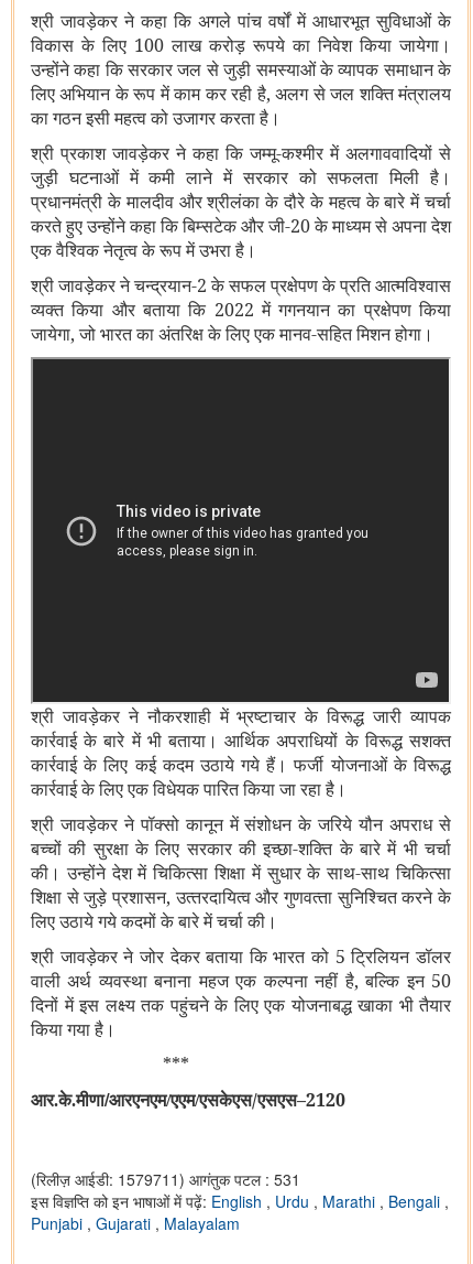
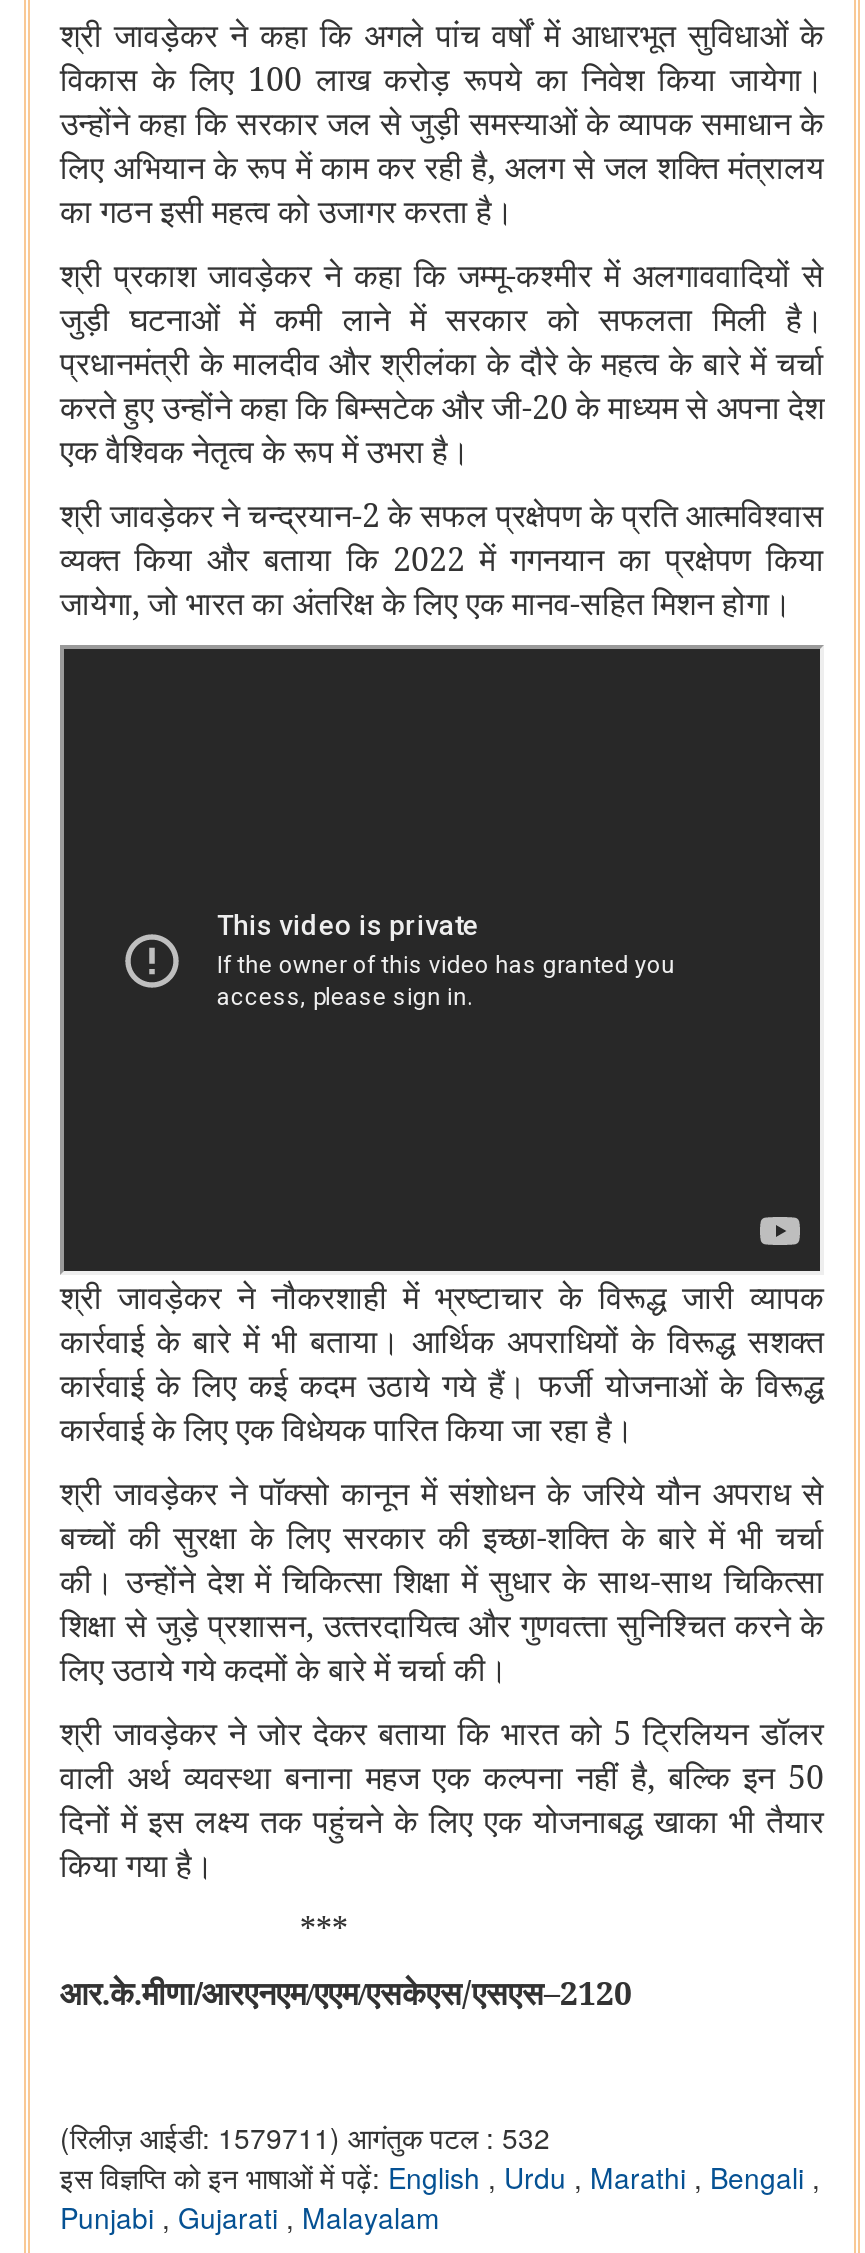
[31,1168,300,1190] (रिलीज़ आईडी: 1579711) आगंतुक पटल : 531 -> [60,2116,550,2156] (रिलीज़ आईडी: 1579711) आगंतुक पटल : 532

